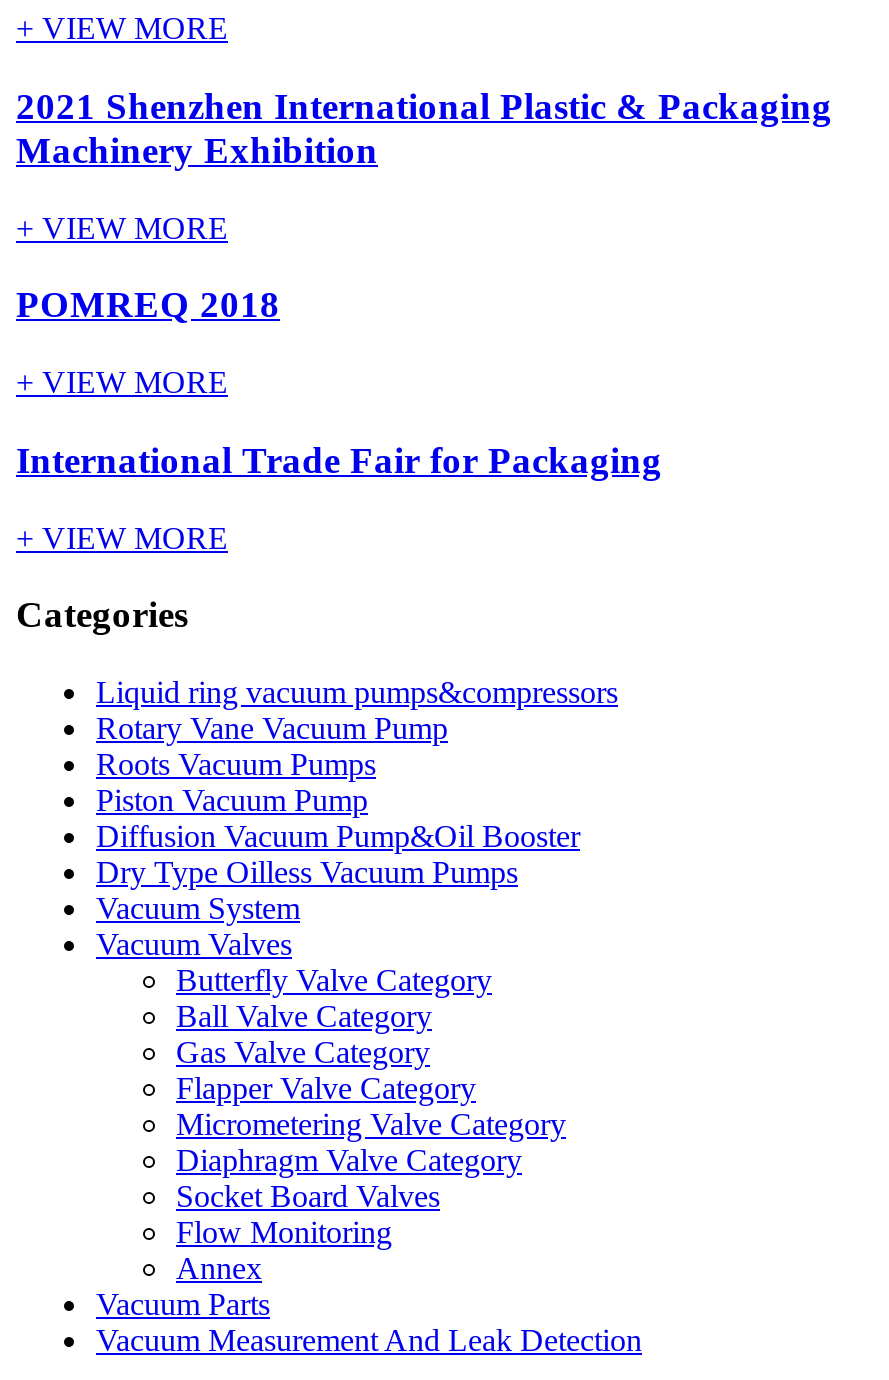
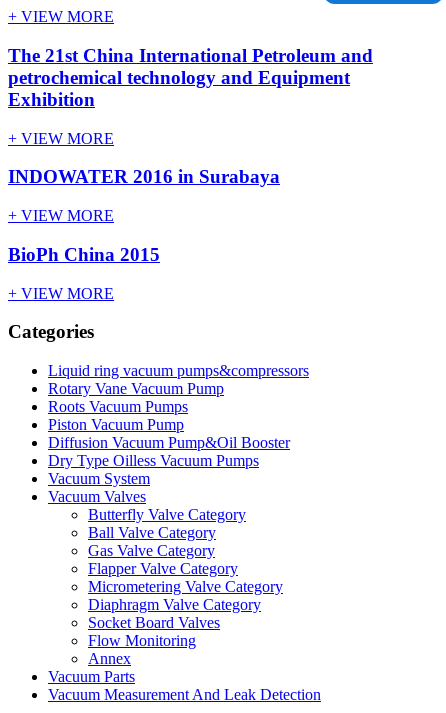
[16,85,832,171] 2021 Shenzhen International Plastic & Packaging | Machinery Exhibition -> [8,45,373,110] The 21st China International Petroleum and | petrochemical technology and Equipment | Exhibition
[16,284,280,326] POMREQ 2018 -> [8,166,280,187] INDOWATER 2016 in Surabaya
[16,439,662,481] International Trade Fair for Packaging -> [8,244,160,265] BioPh China 2015

